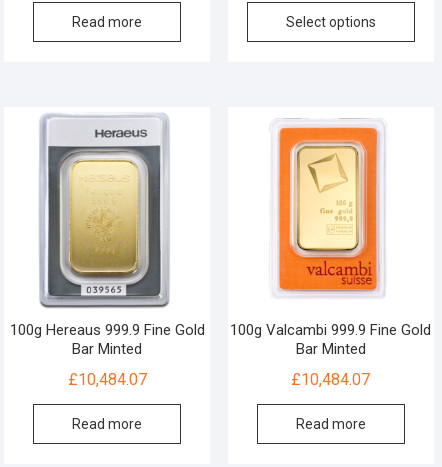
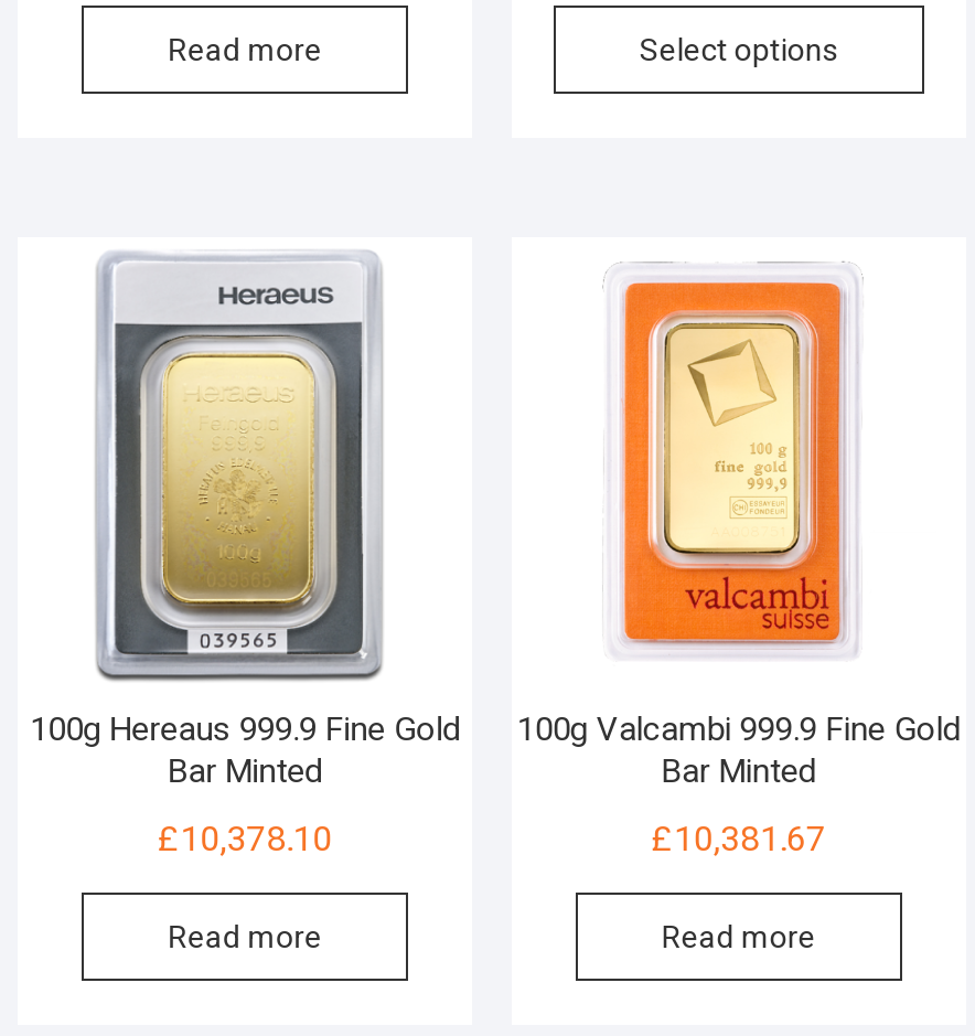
[68,369,147,388] £10,484.07 -> [158,816,332,858] £10,378.10
[291,369,370,388] £10,484.07 -> [651,816,826,858] £10,381.67

